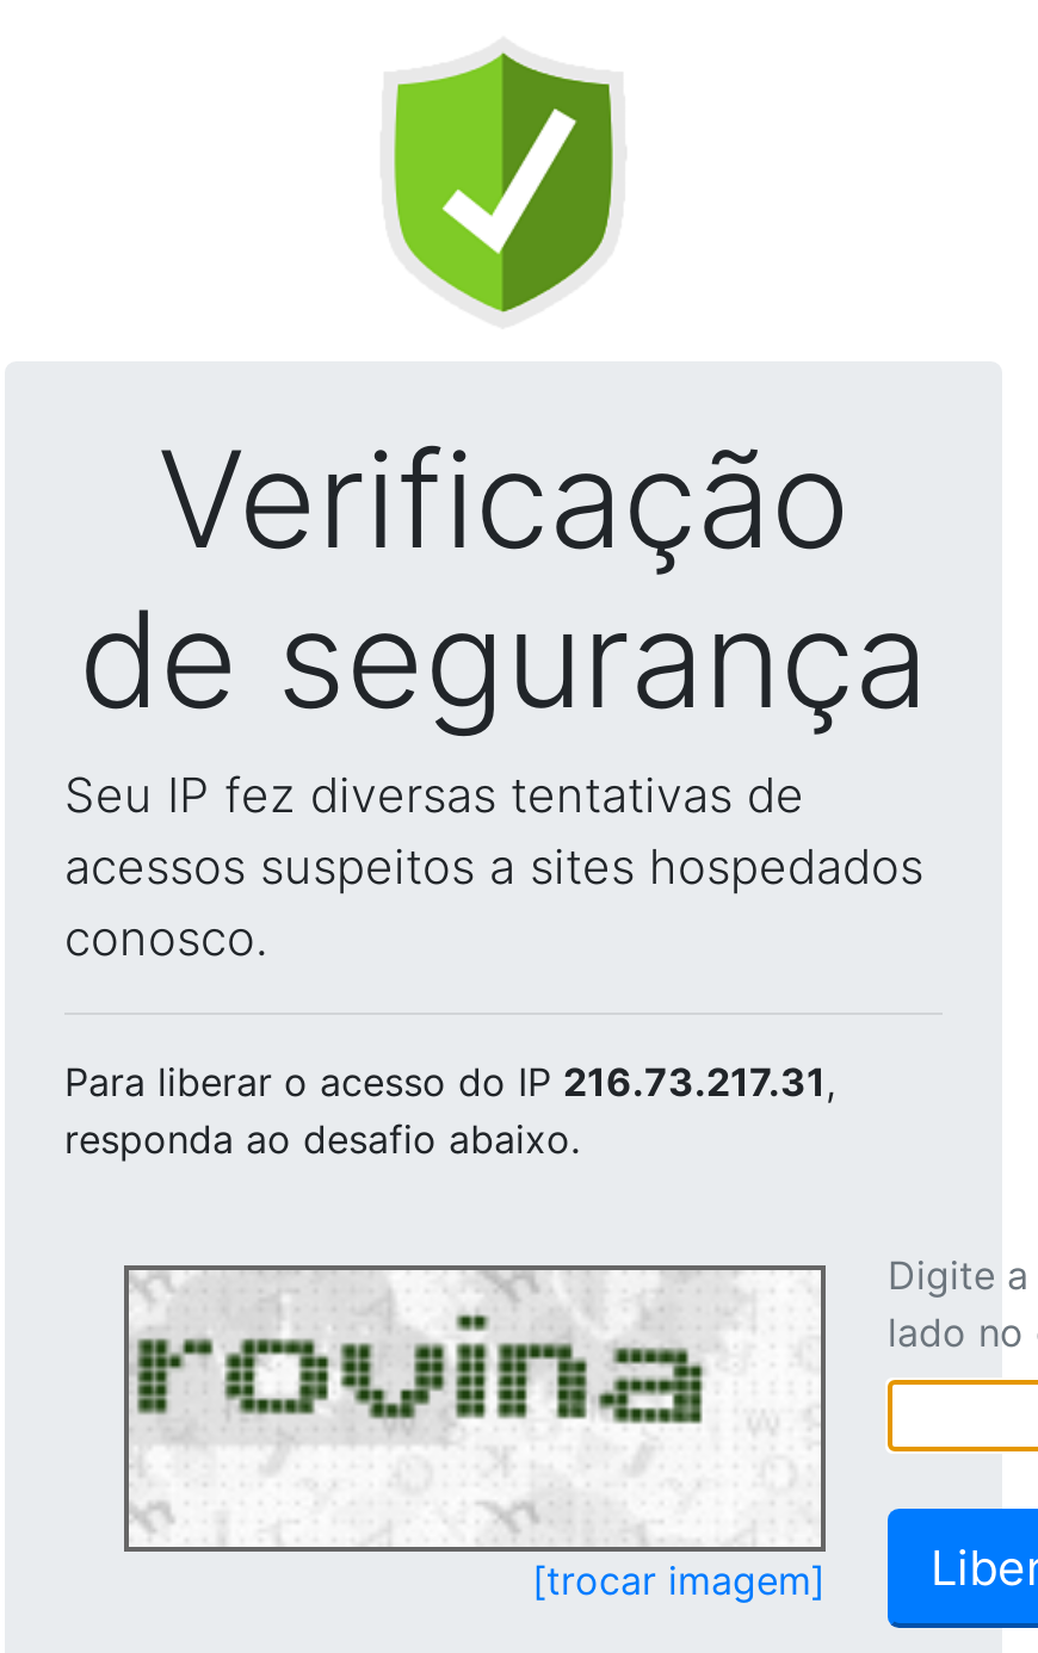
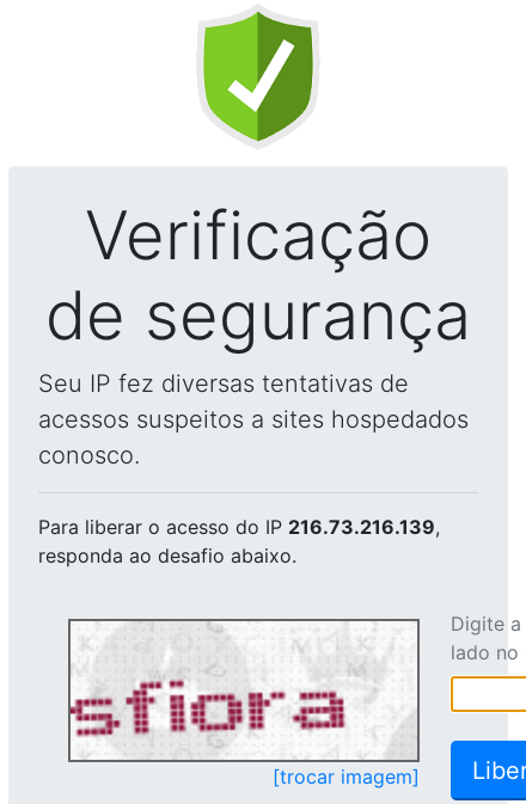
[64,1058,835,1106] Para liberar o acesso do IP 216.73.217.31, -> [38,515,440,539] Para liberar o acesso do IP 216.73.216.139,
[129,1275,713,1537] [image] -> [69,622,371,755] [image]

